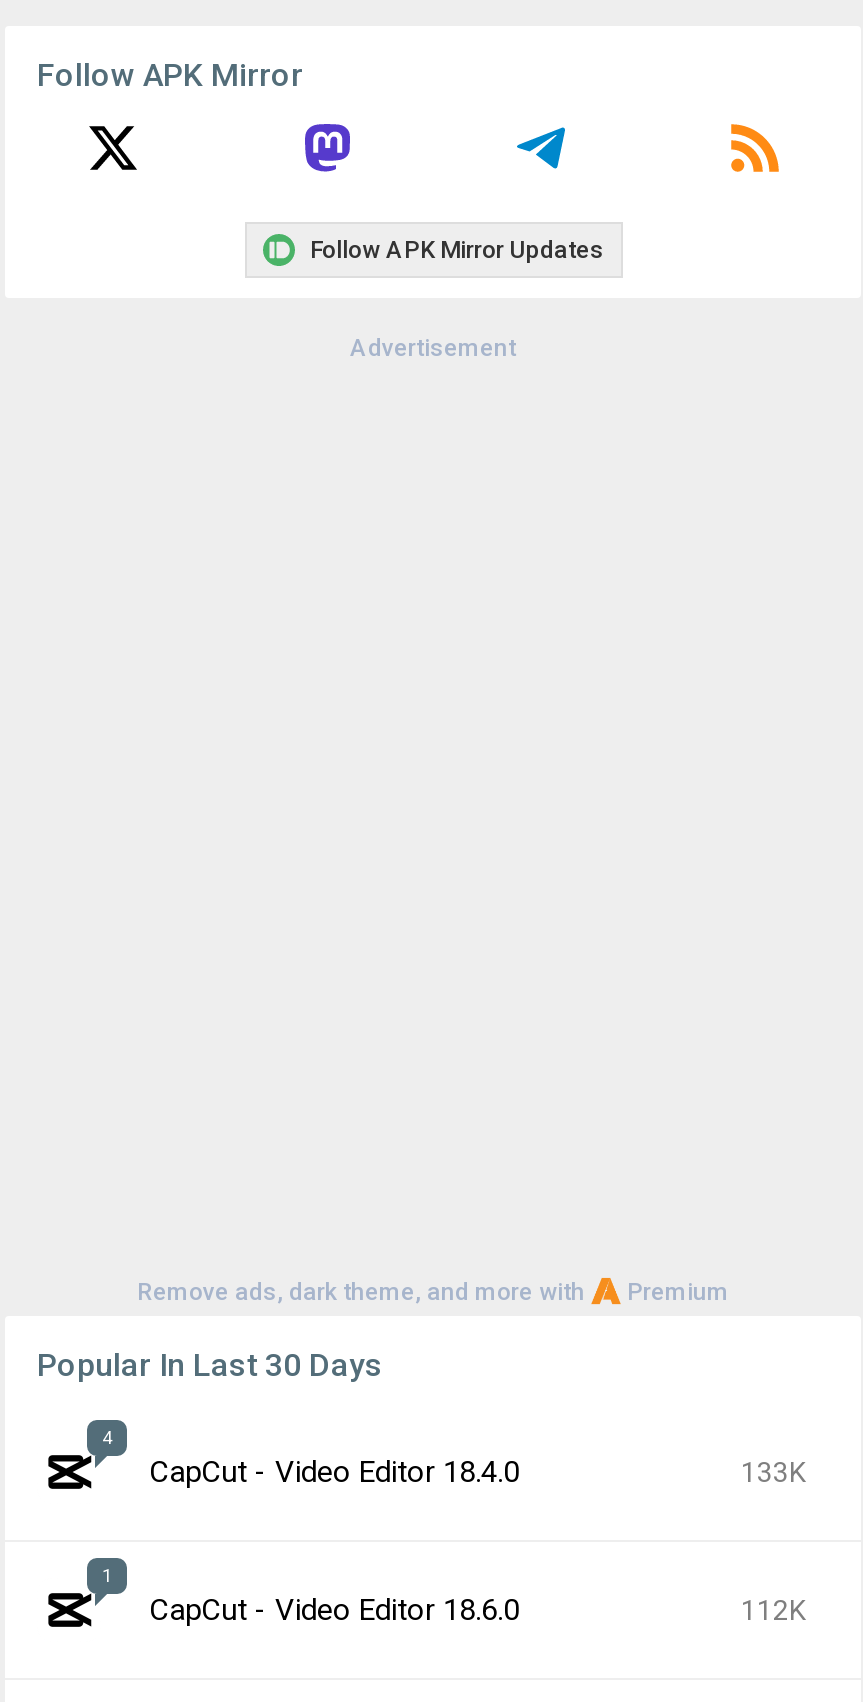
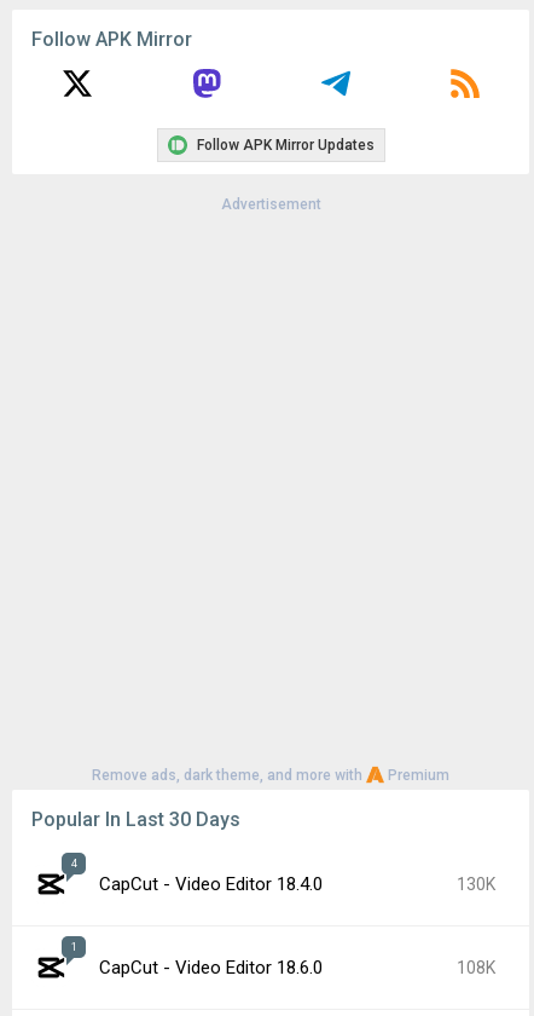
[741,1456,805,1488] 133K -> [457,874,495,894] 130K
[741,1594,805,1626] 112K -> [457,958,495,977] 108K

